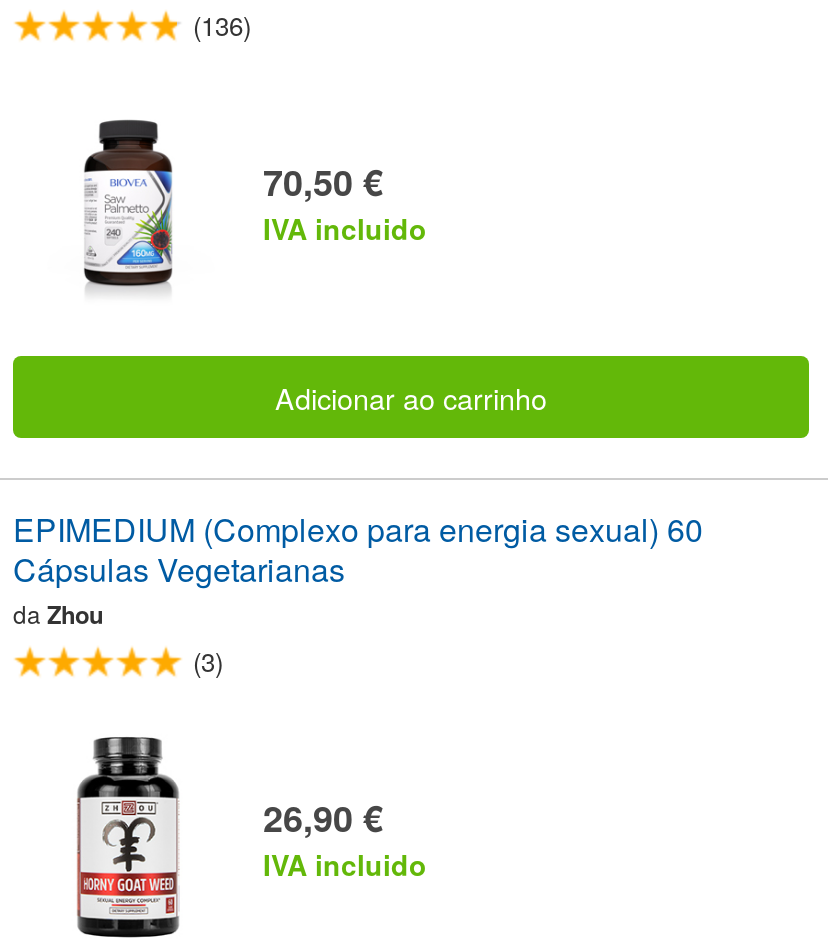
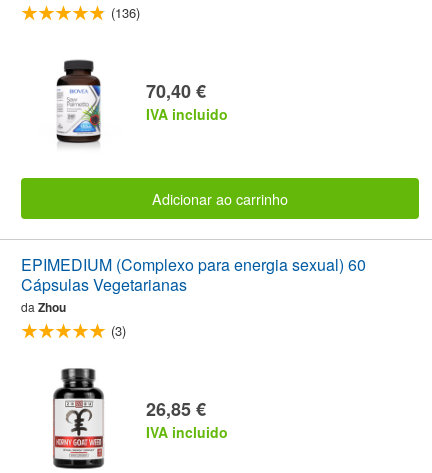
[263,156,383,208] 70,50 € -> [146,78,206,104] 70,40 €
[263,792,383,844] 26,90 € -> [146,396,206,422] 26,85 €

